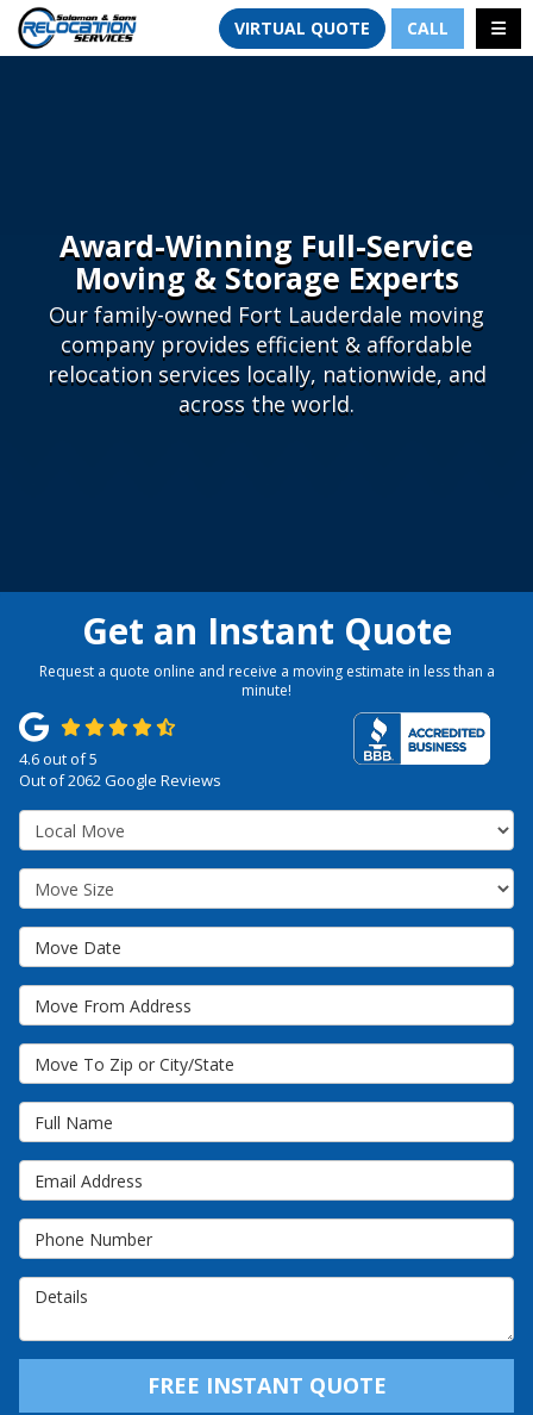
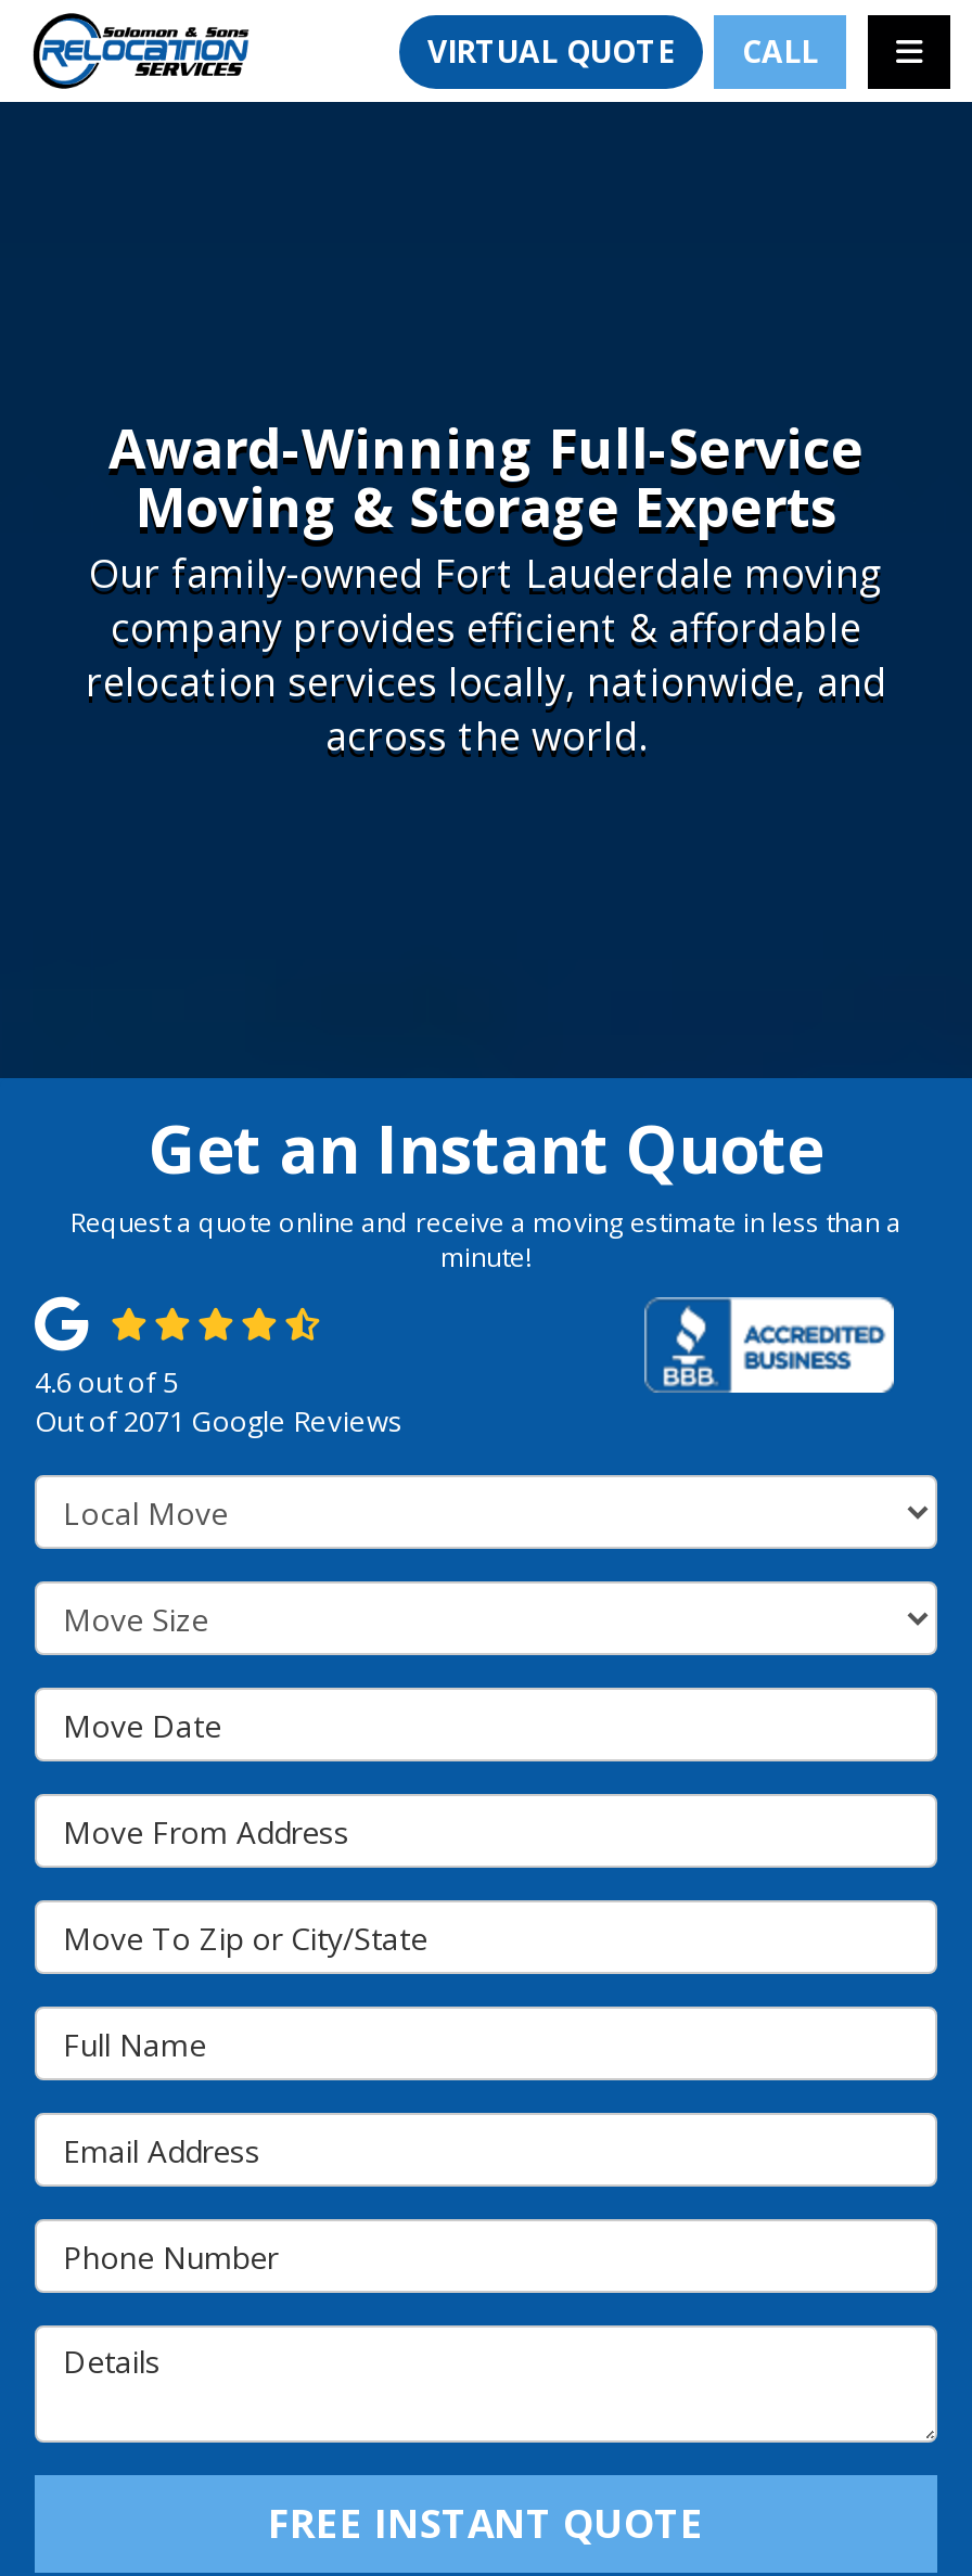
[19,769,221,791] Out of 2062 Google Reviews -> [35,1401,404,1440] Out of 2071 Google Reviews

